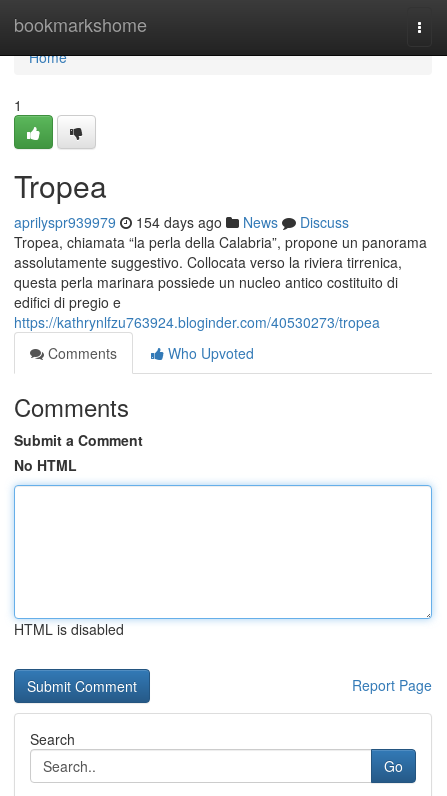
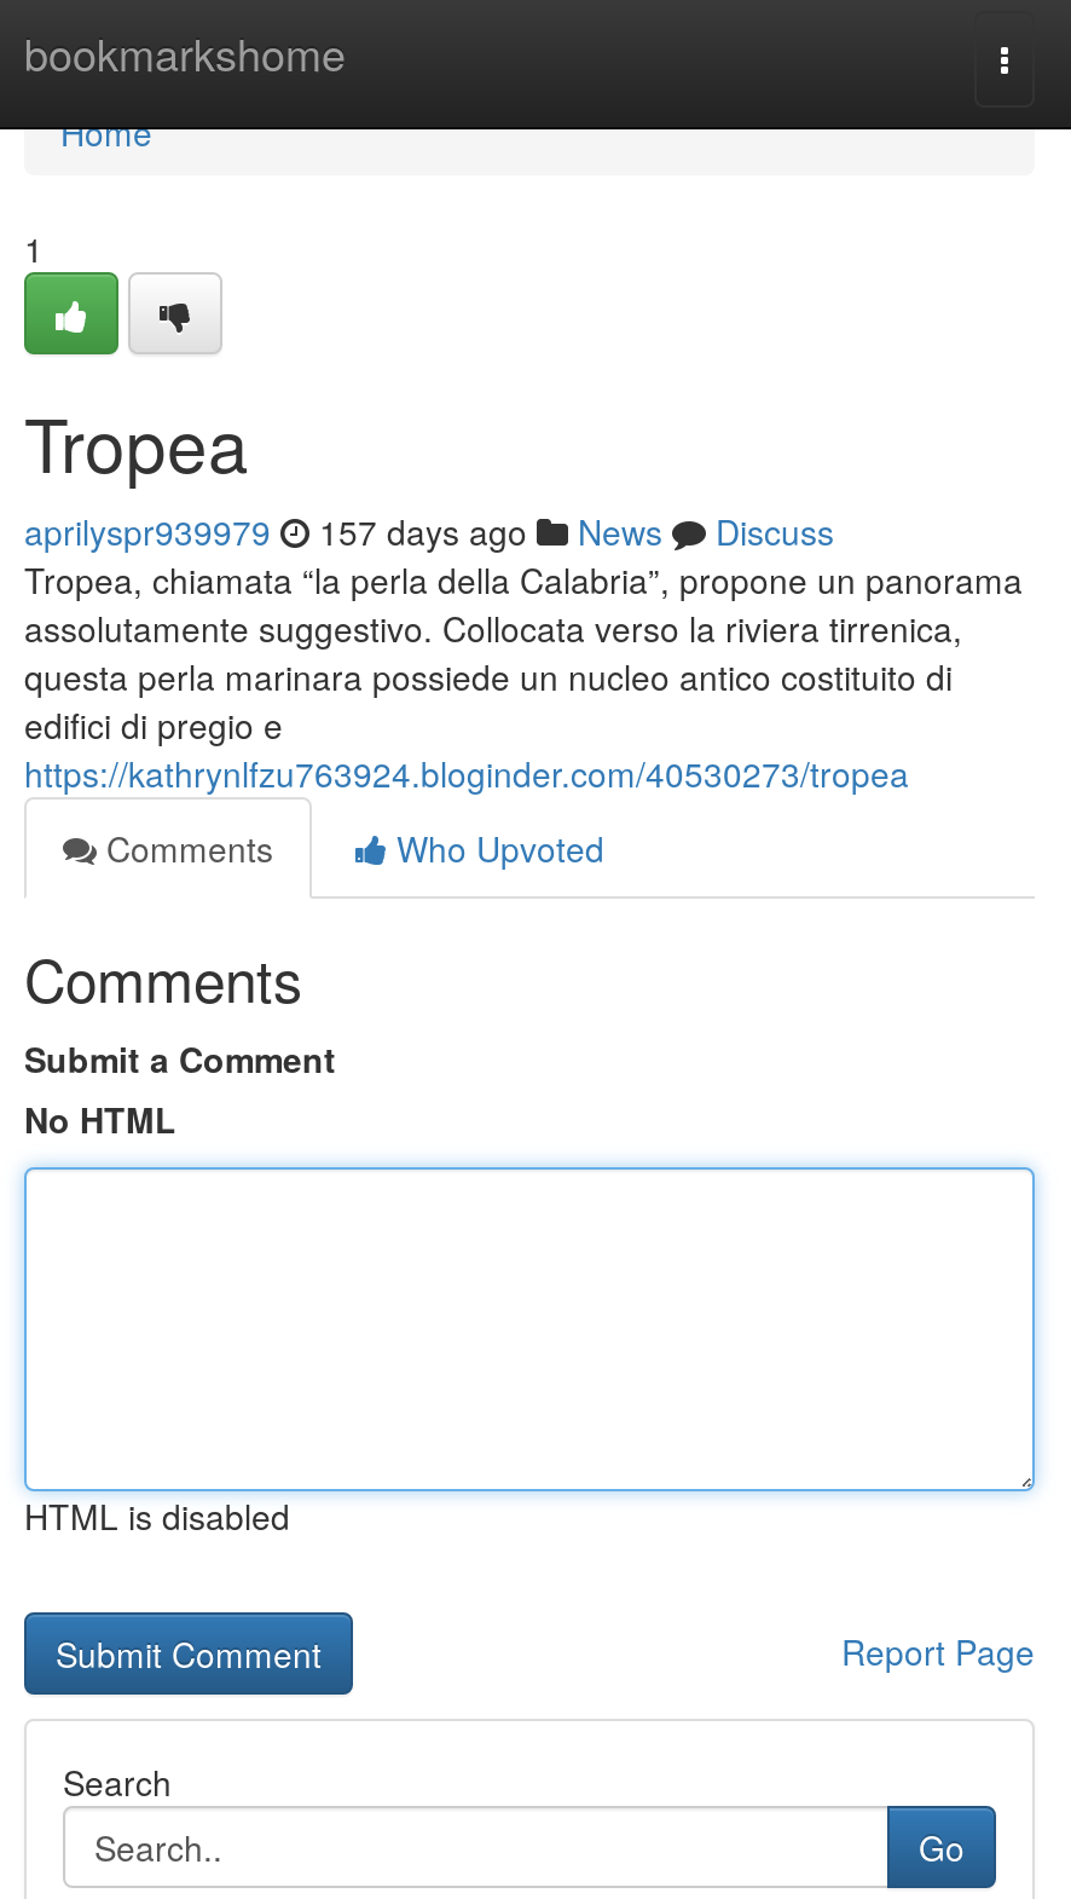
[14,212,349,232] aprilyspr939979 154 days ago News Discuss -> [24,507,834,555] aprilyspr939979 157 days ago News Discuss

